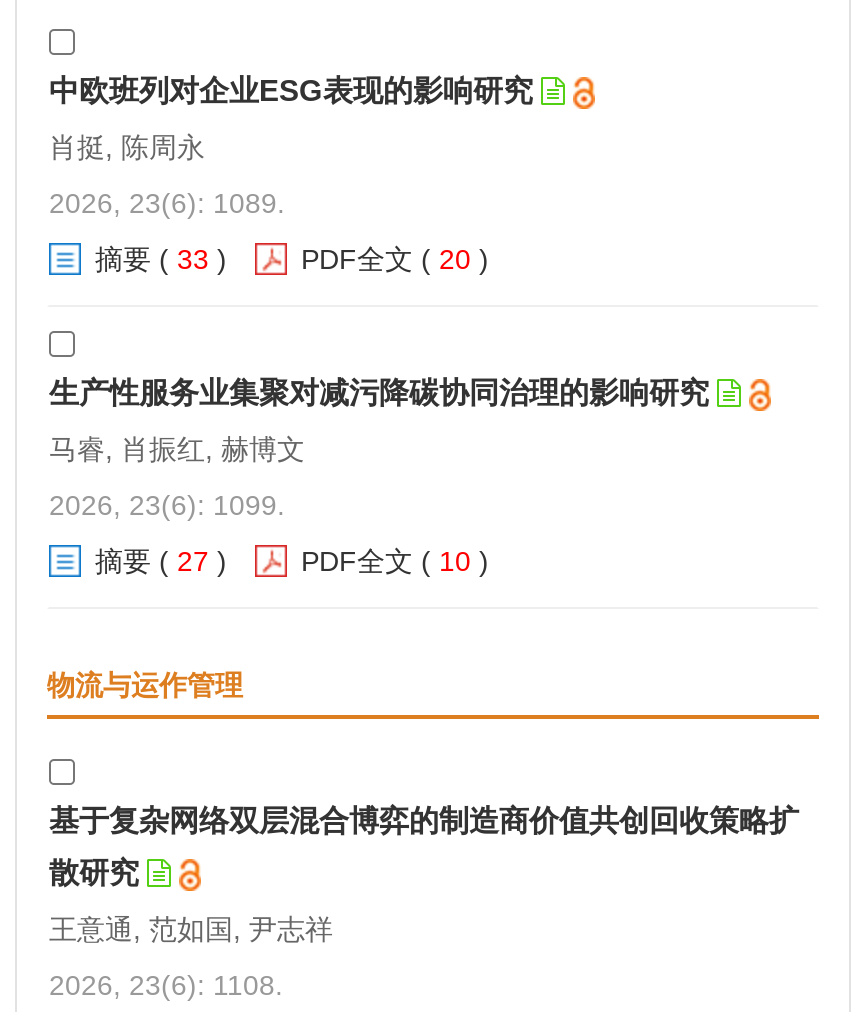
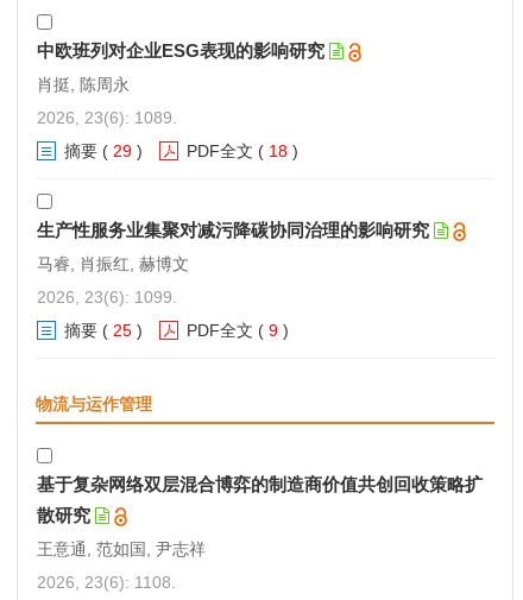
[95,243,235,275] 摘要( 33) -> [64,141,147,160] 摘要( 29)
[301,243,489,275] PDF全文 ( 20) -> [187,141,298,160] PDF全文 ( 18)
[95,545,235,577] 摘要( 27) -> [64,321,147,340] 摘要( 25)
[301,545,489,577] PDF全文 ( 10) -> [187,321,289,340] PDF全文 ( 9)

